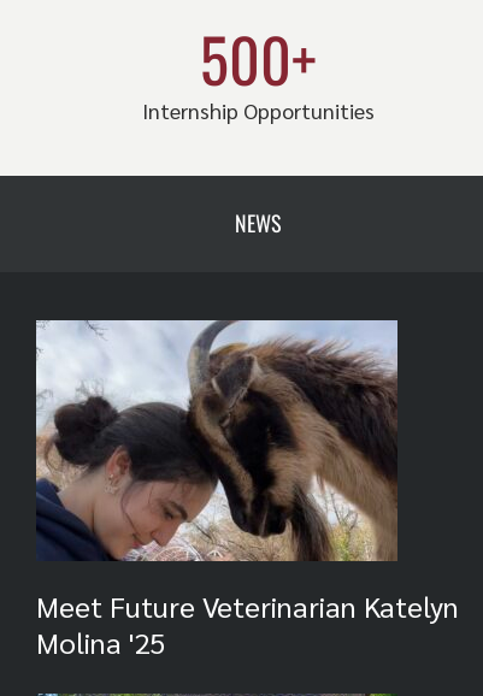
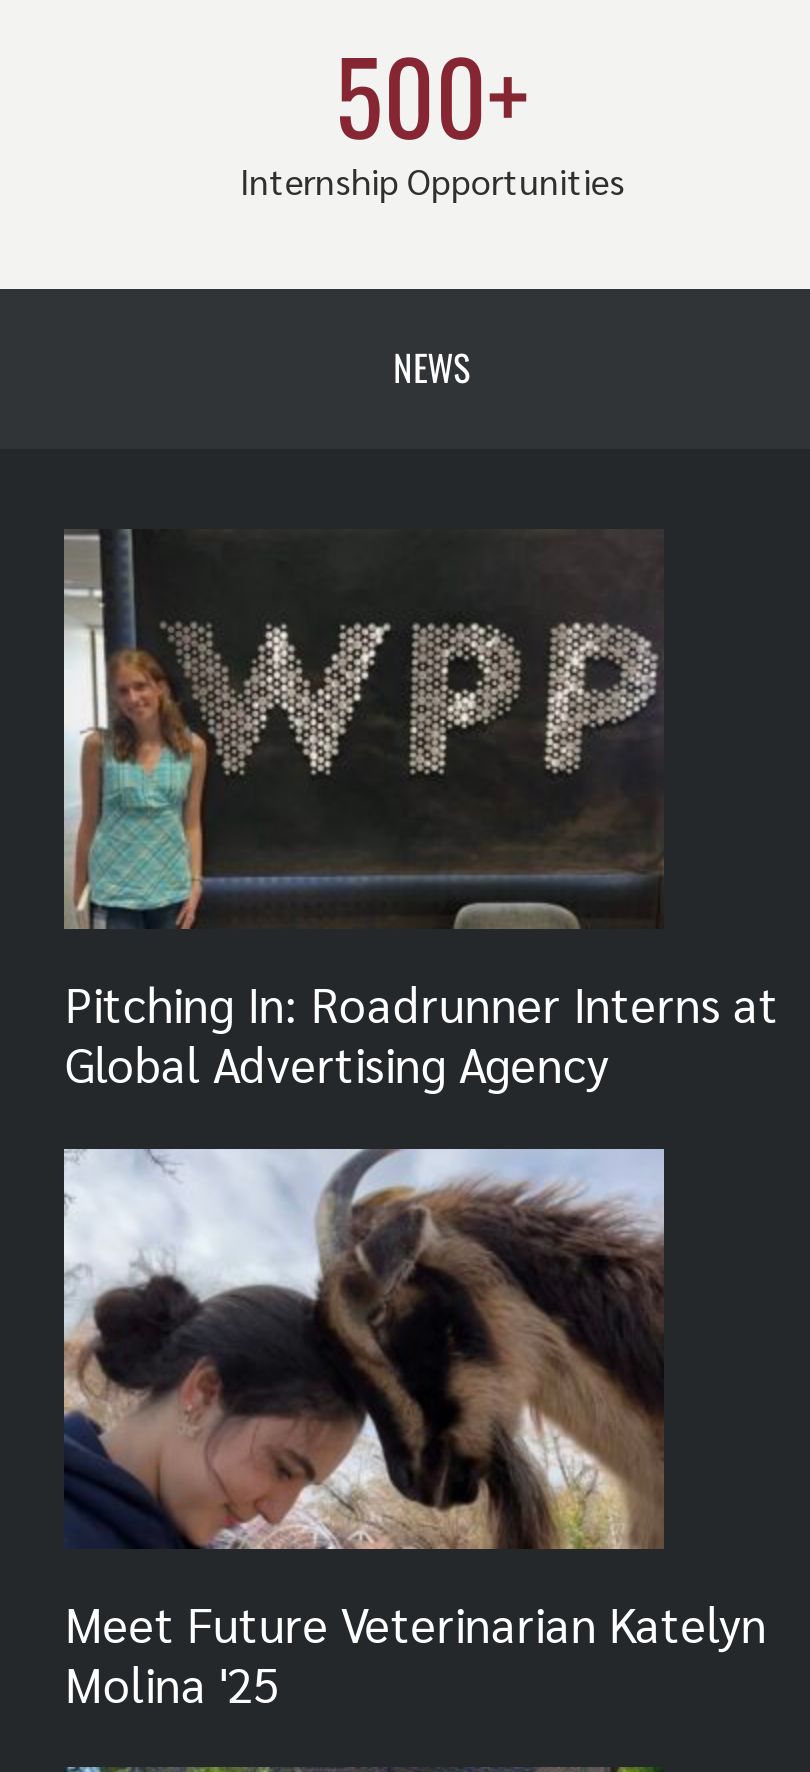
none -> [62,529,779,1095] [image] | Pitching In: Roadrunner Interns at | Global Advertising Agency

